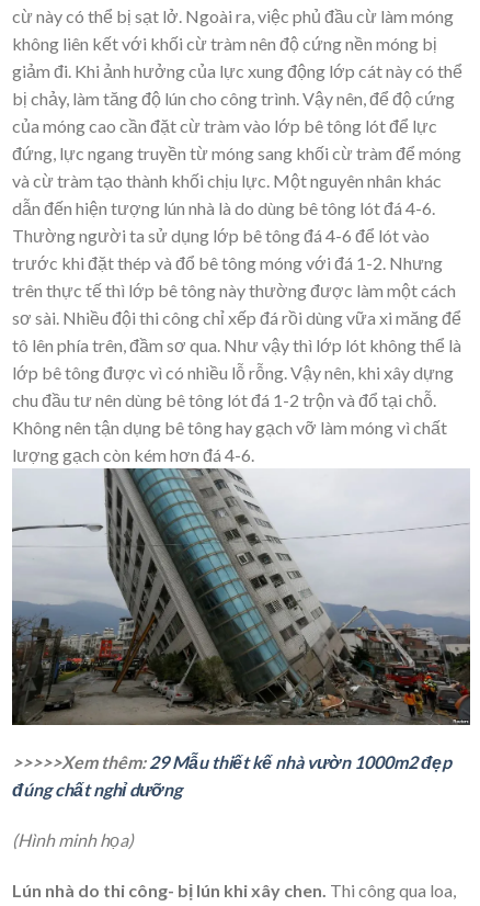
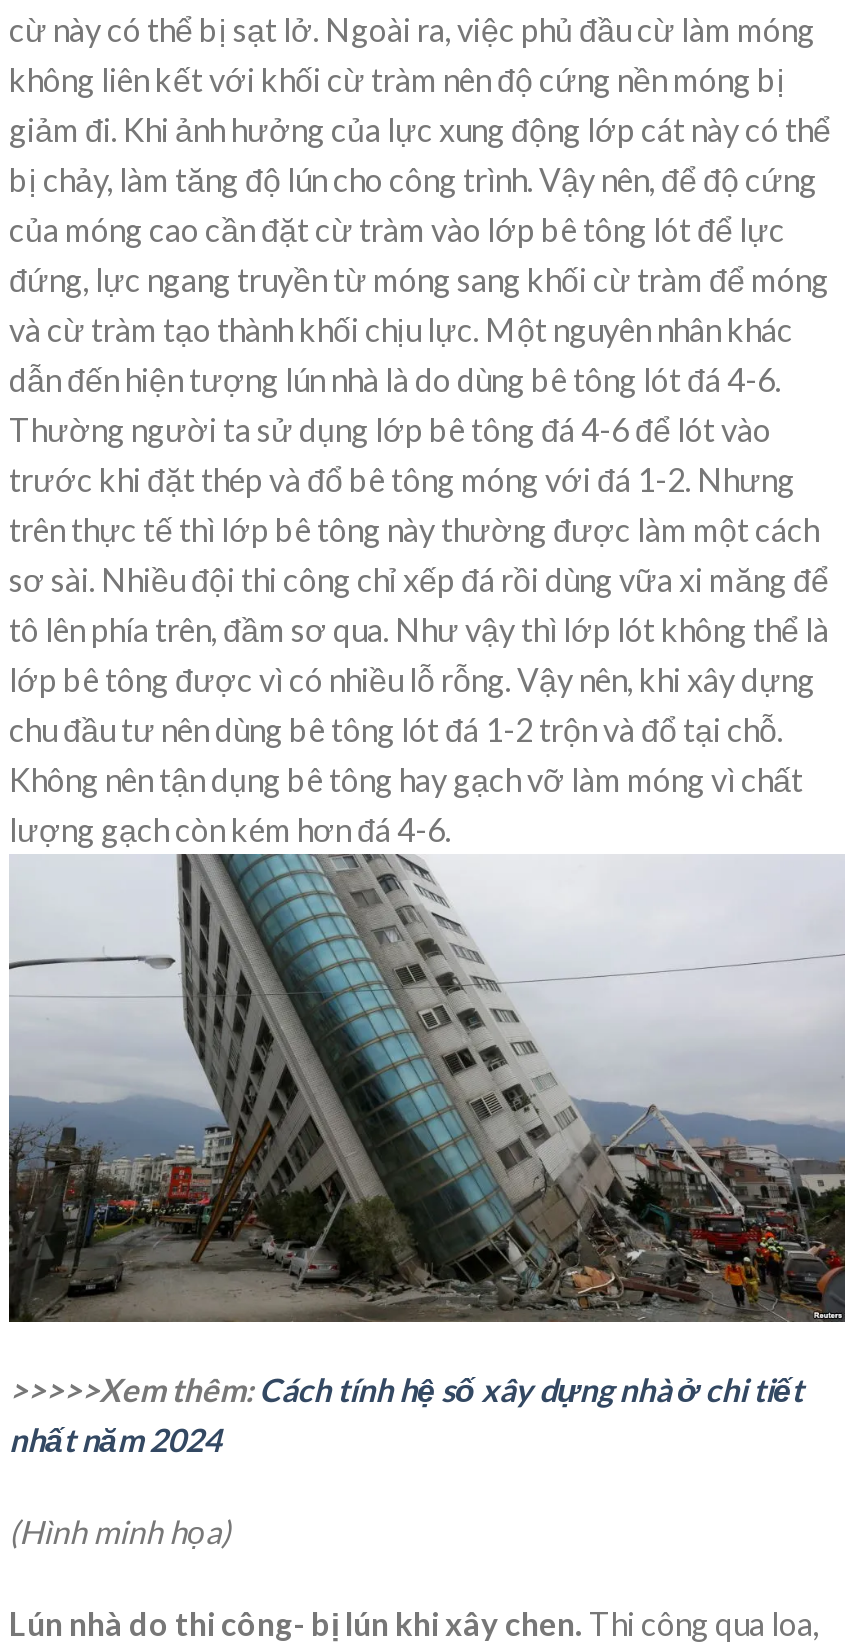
[12,752,452,800] >>>>>Xem thêm: 29 Mẫu thiết kế nhà vườn 1000m2 đẹp | đúng chất nghỉ dưỡng -> [9,1371,803,1459] >>>>>Xem thêm: Cách tính hệ số xây dựng nhà ở chi tiết | nhất năm 2024

